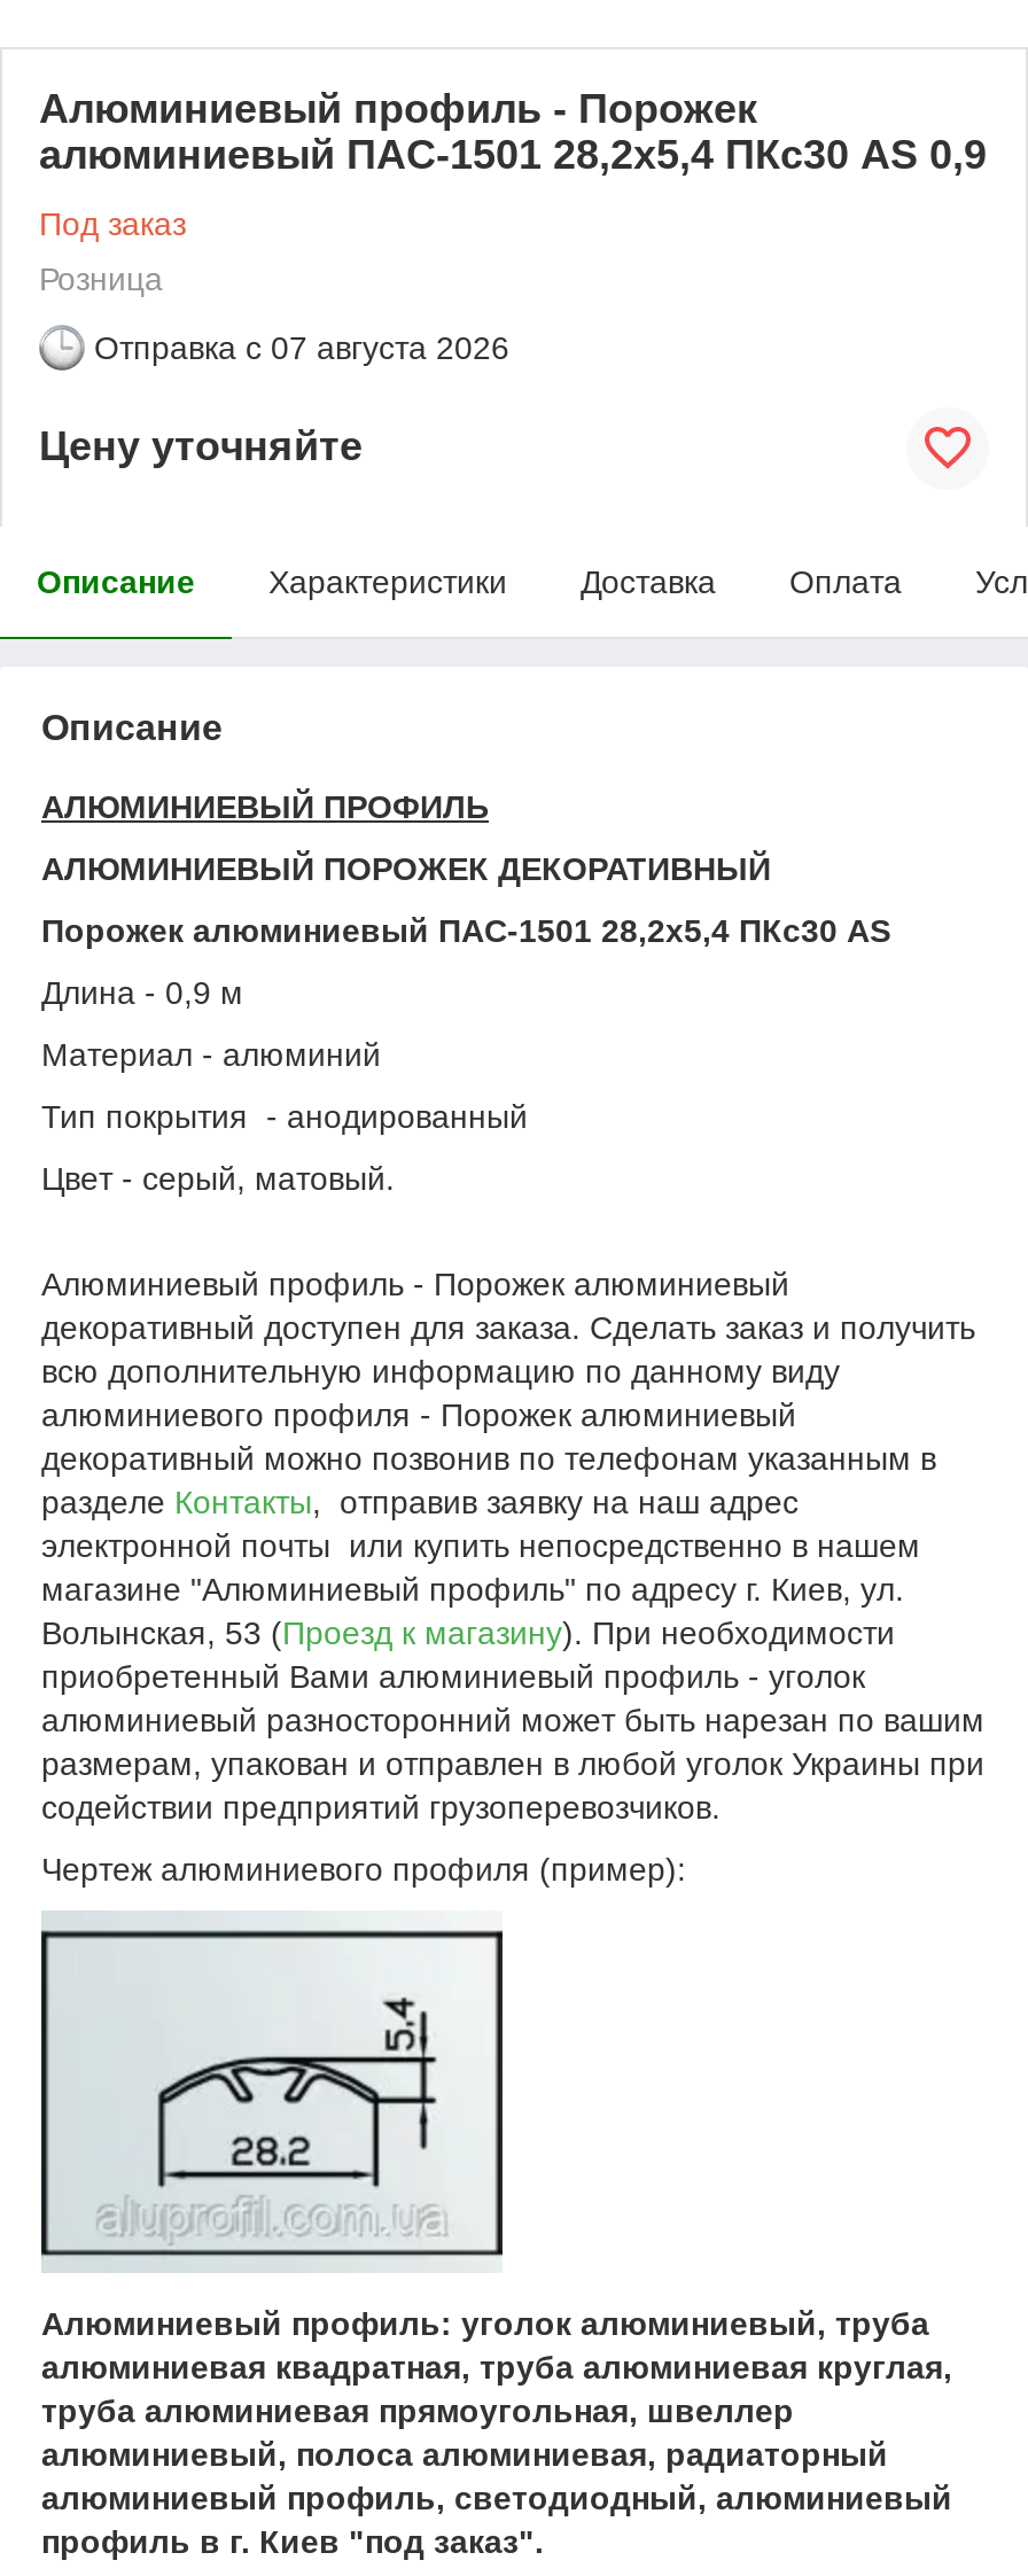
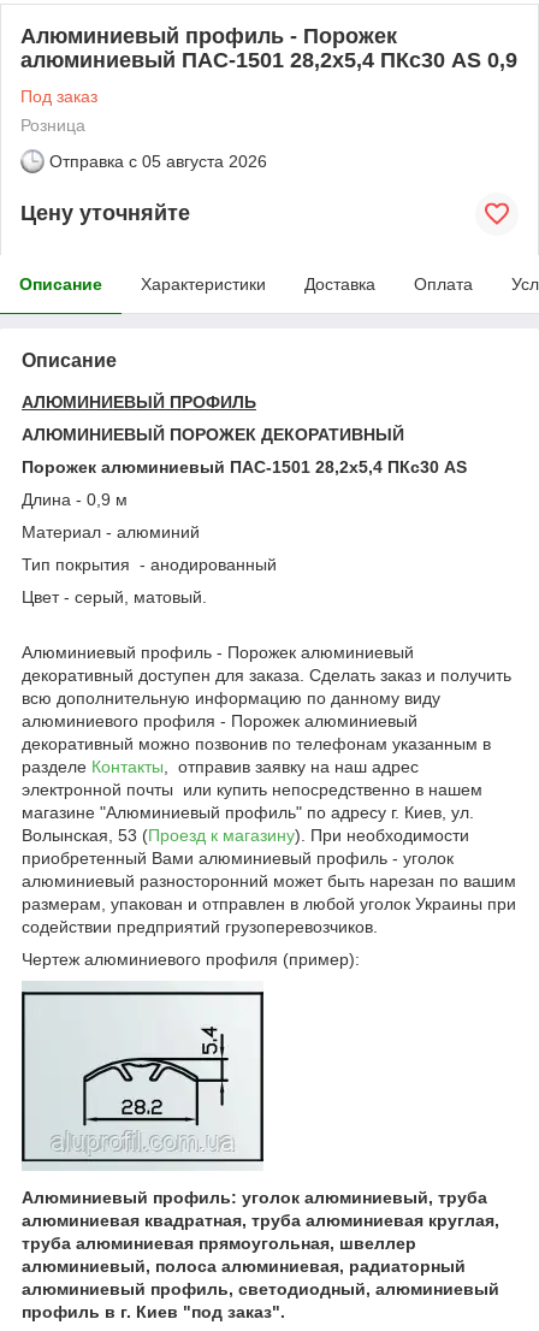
[94,329,509,366] Отправка с 07 августа 2026 -> [49,151,267,171] Отправка с 05 августа 2026

